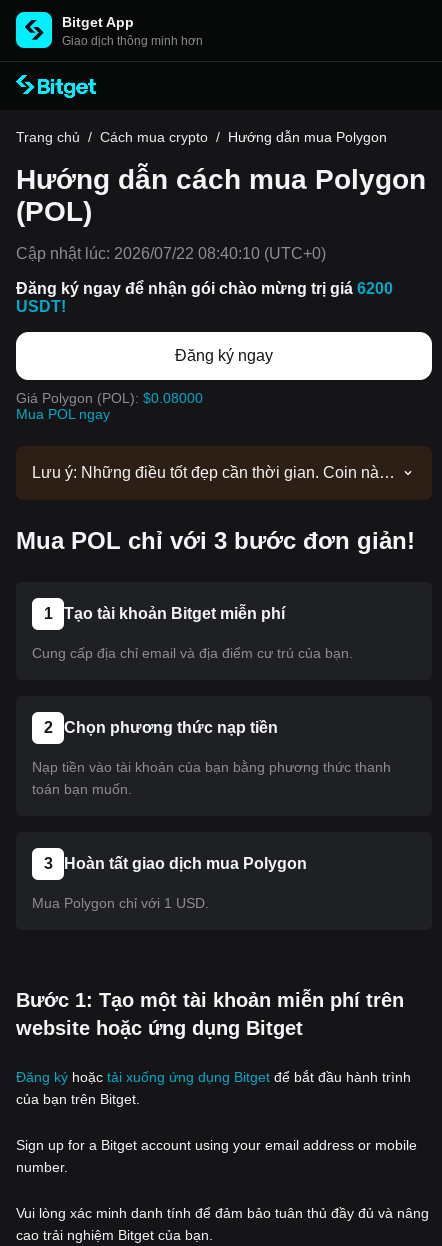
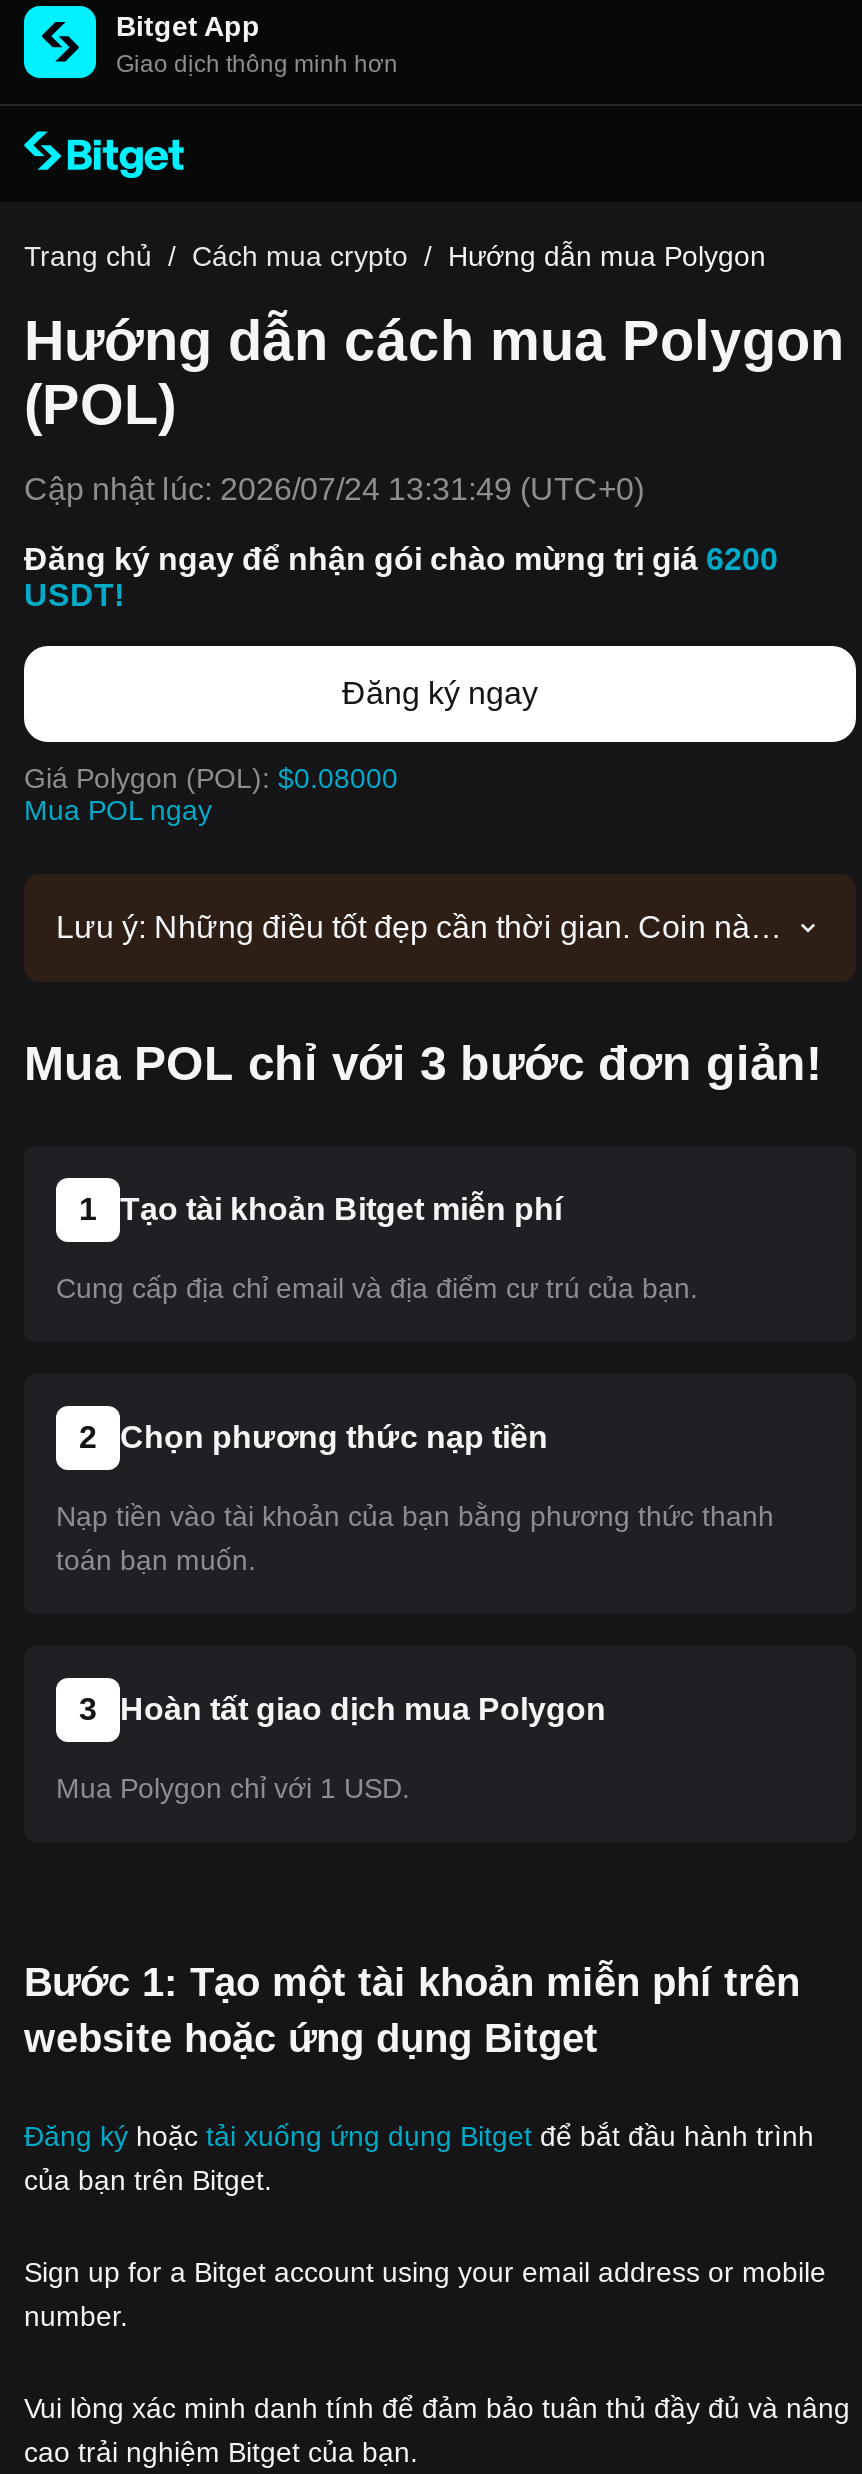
[16,245,326,262] Cập nhật lúc: 2026/07/22 08:40:10 (UTC+0) -> [24,472,644,506] Cập nhật lúc: 2026/07/24 13:31:49 (UTC+0)

